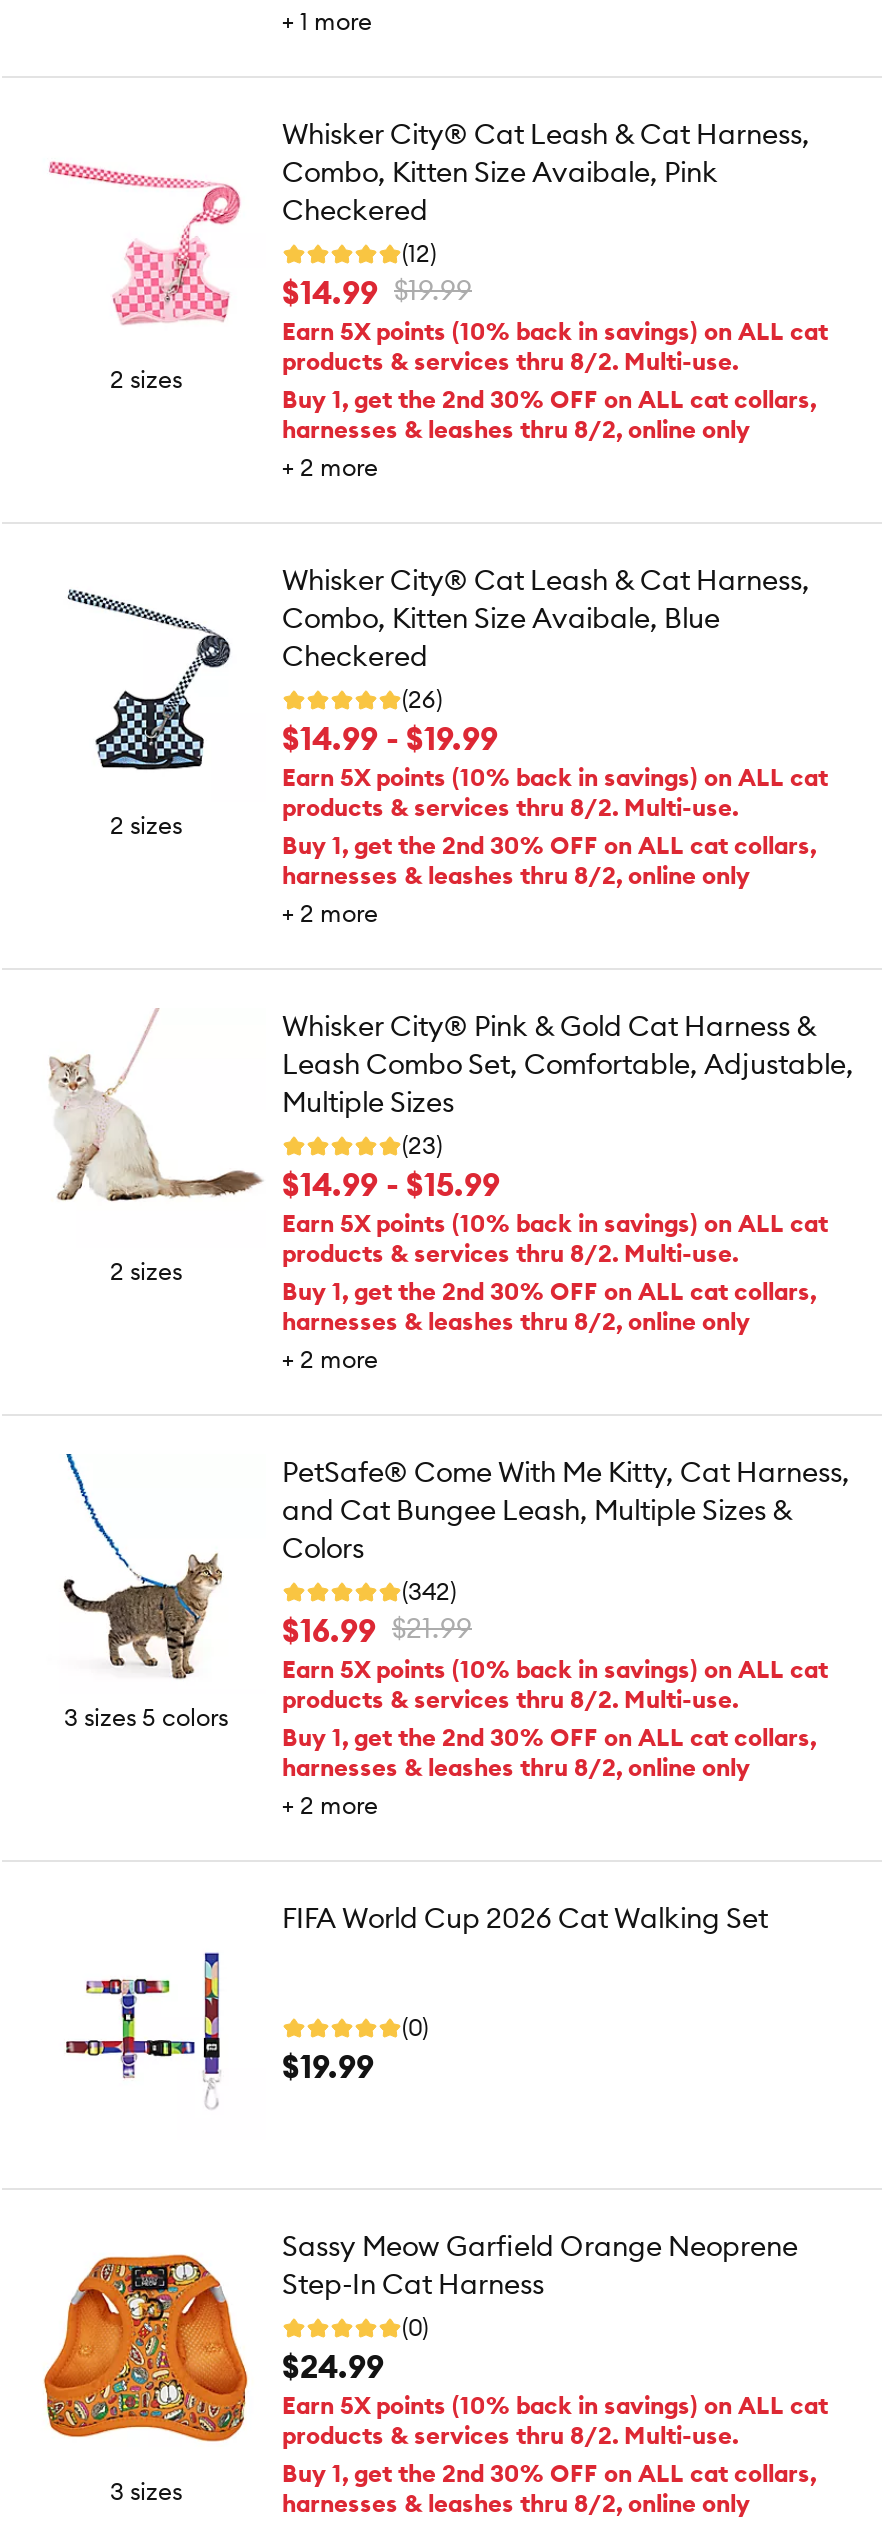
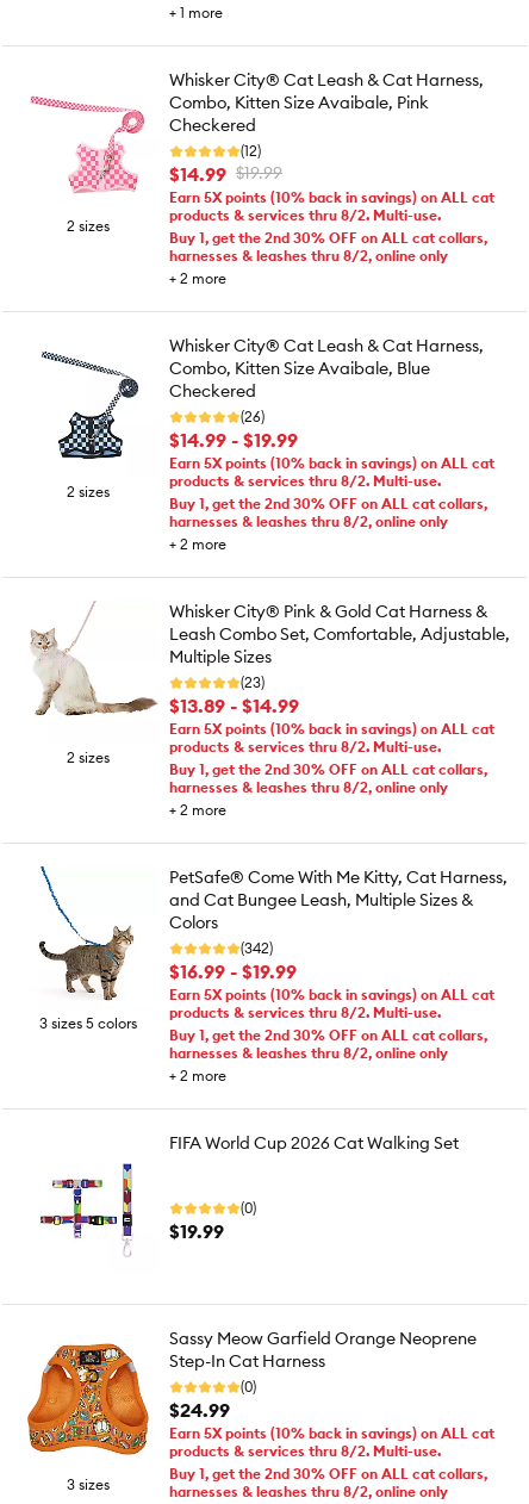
[282,1164,500,1204] $14.99 - $15.99 -> [169,694,299,717] $13.89 - $14.99
[282,1610,472,1650] $16.99 $21.99 -> [169,959,297,983] $16.99 - $19.99

